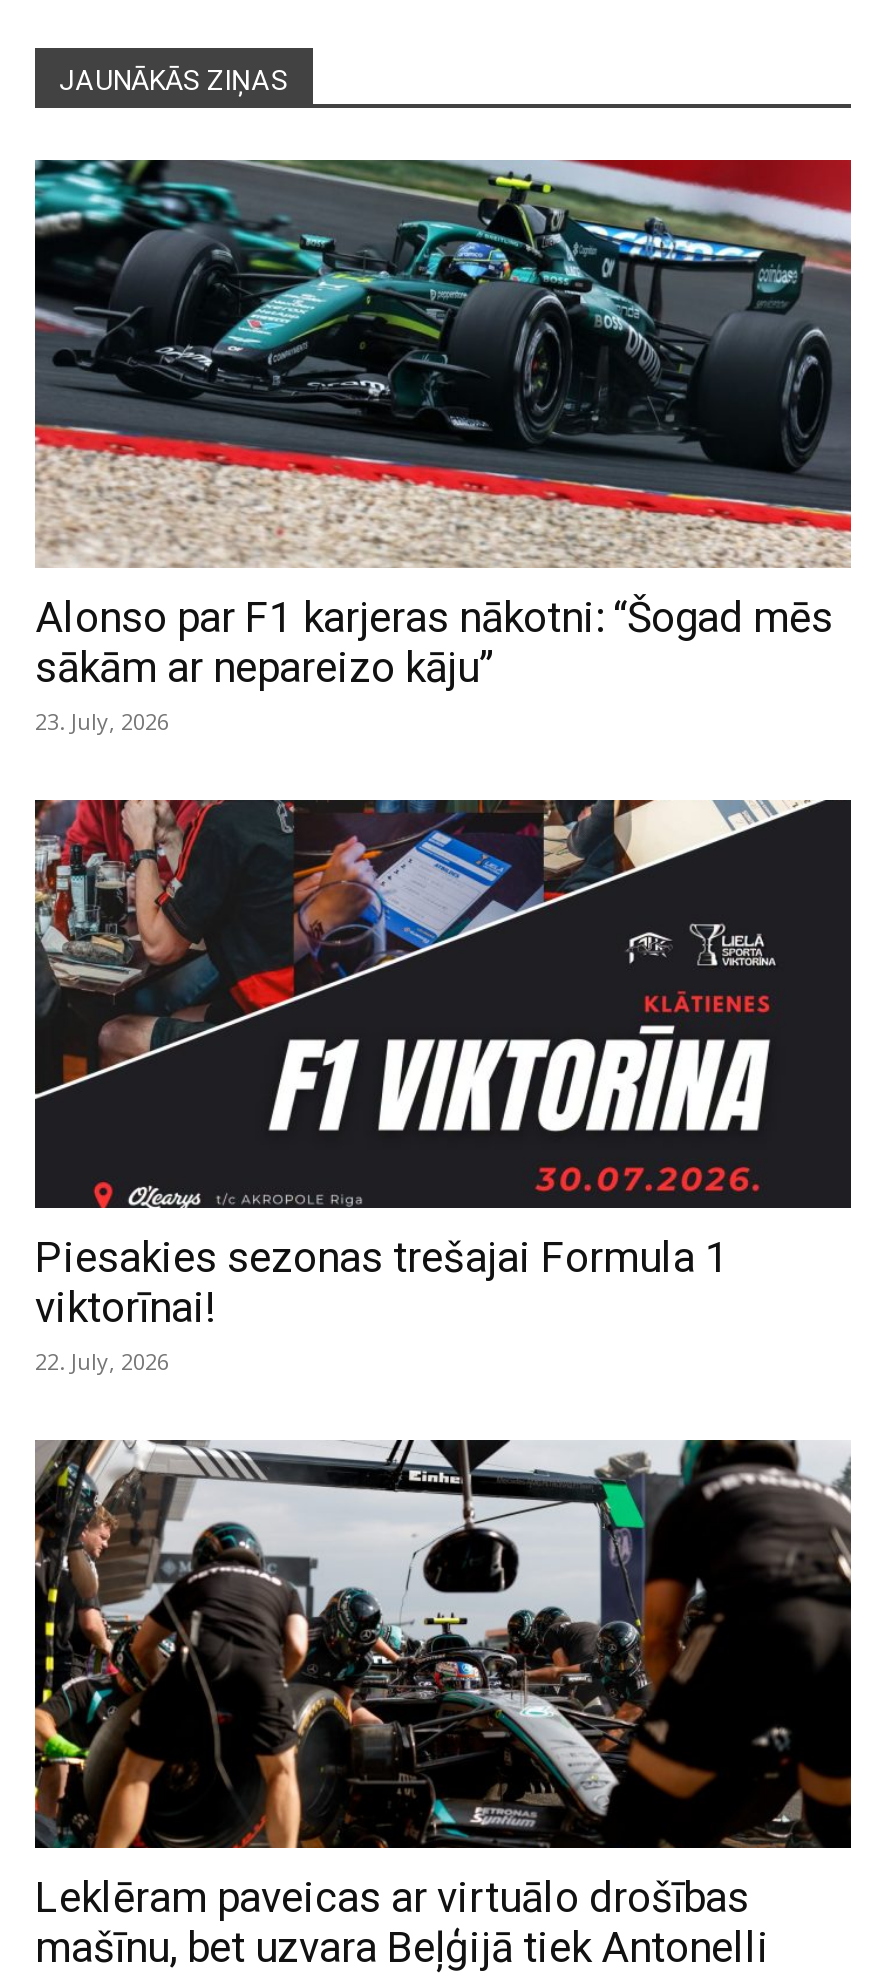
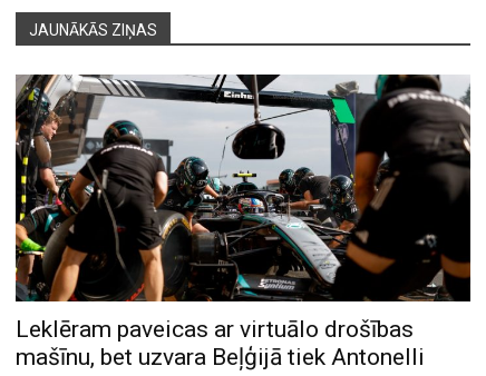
[33,157,853,736] [image] | Alonso par F1 karjeras nākotni: “Šogad mēs | sākām ar nepareizo kāju” | 23. July, 2026 -> none
[33,797,853,1376] [image] | Piesakies sezonas trešajai Formula 1 | viktorīnai! | 22. July, 2026 -> none

